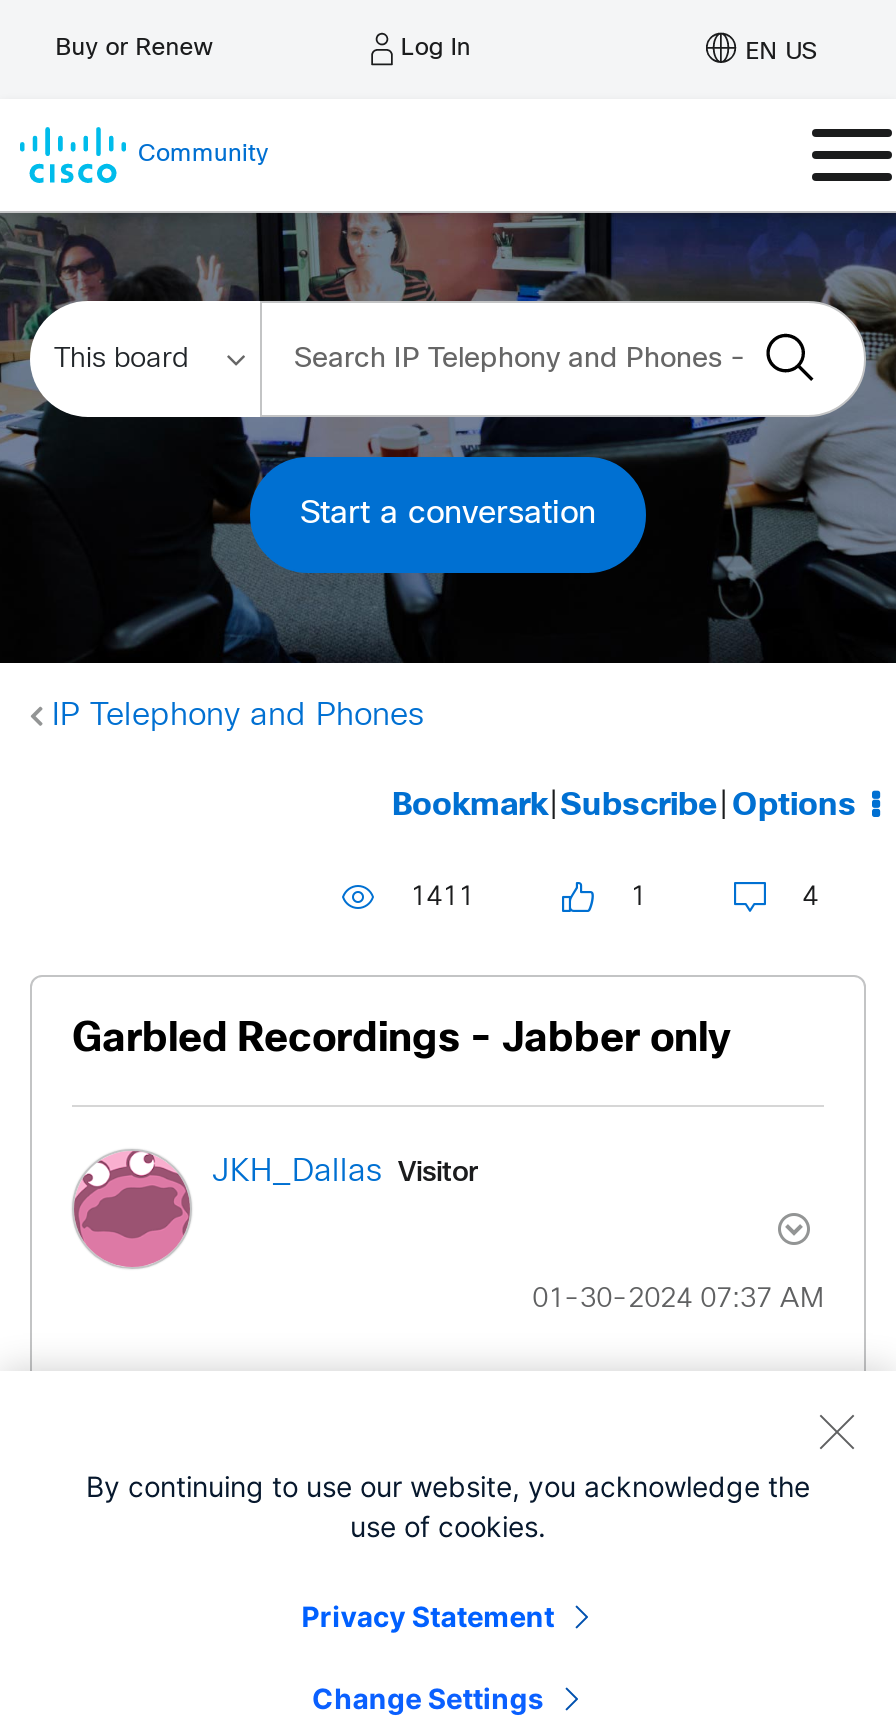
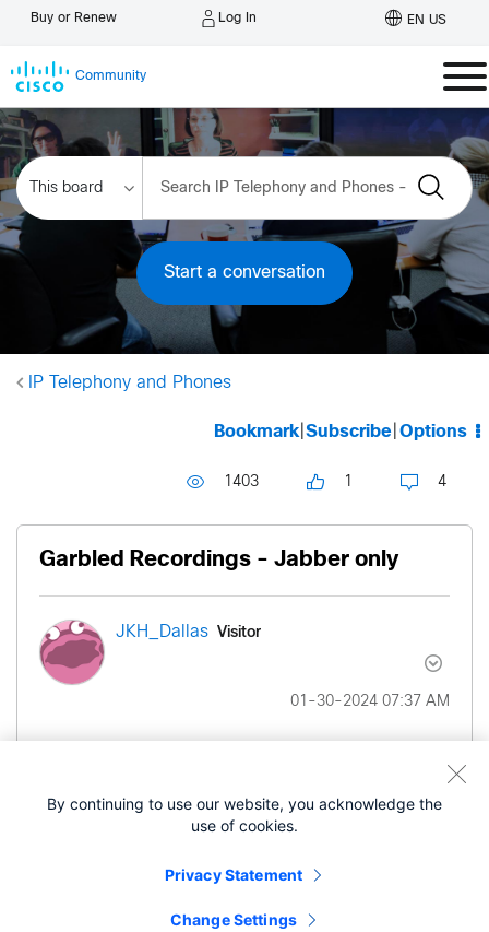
[410,885,474,911] 1411 -> [224,475,259,489] 1403

